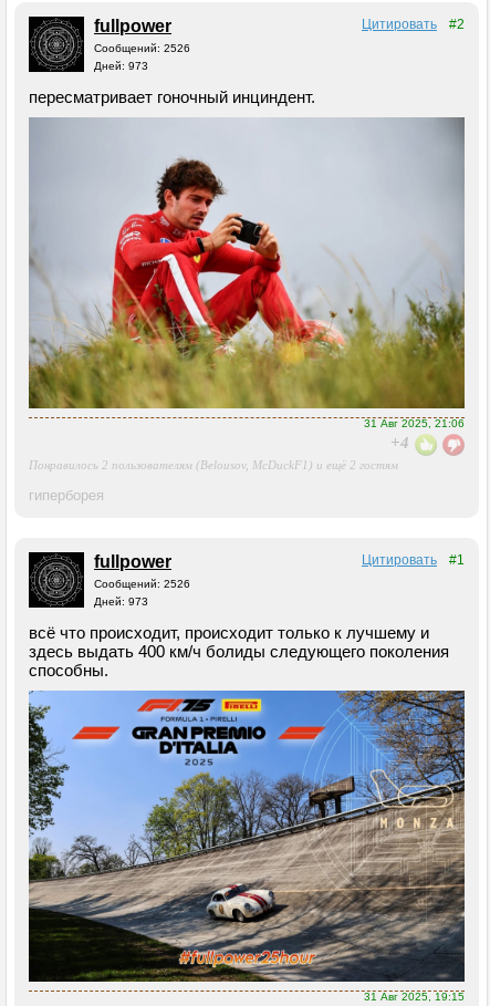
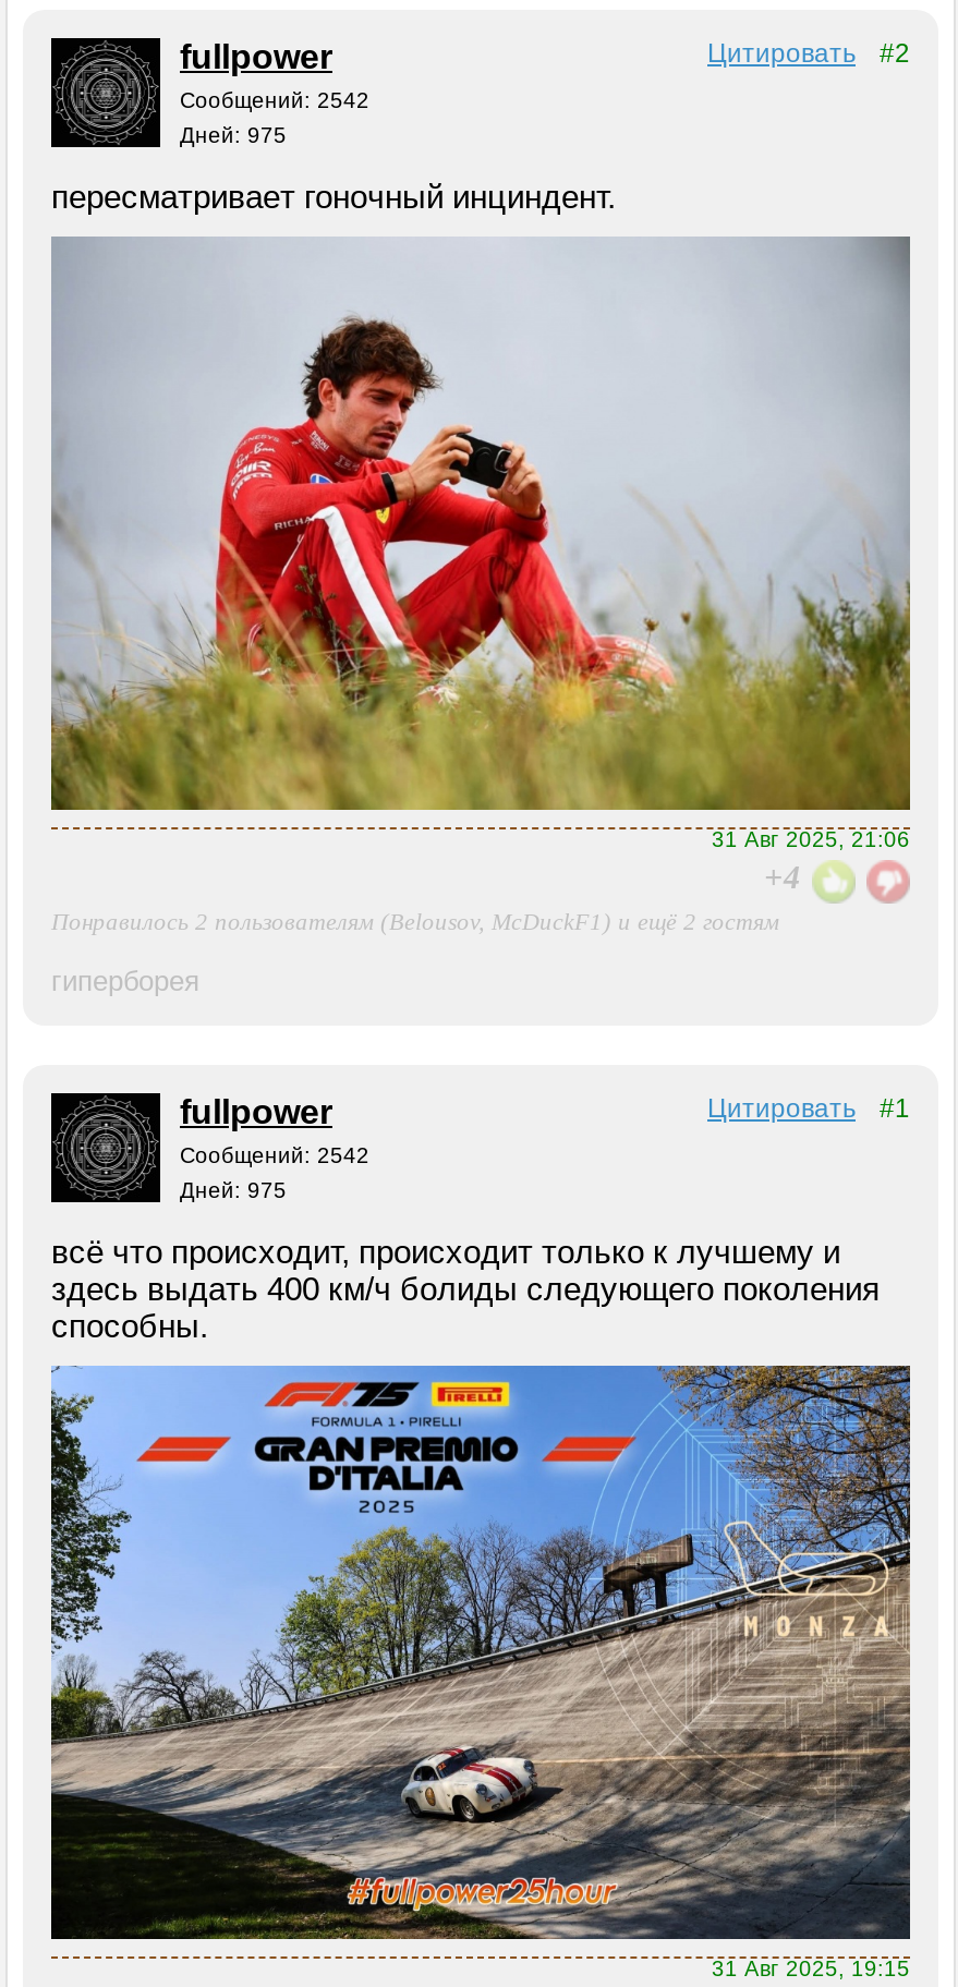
[94,42,190,55] Сообщений: 2526 -> [180,89,369,113] Сообщений: 2542
[94,60,148,72] Дней: 973 -> [180,124,287,148] Дней: 975
[94,578,190,590] Сообщений: 2526 -> [180,1144,369,1168] Сообщений: 2542
[94,596,148,608] Дней: 973 -> [180,1179,287,1203] Дней: 975

